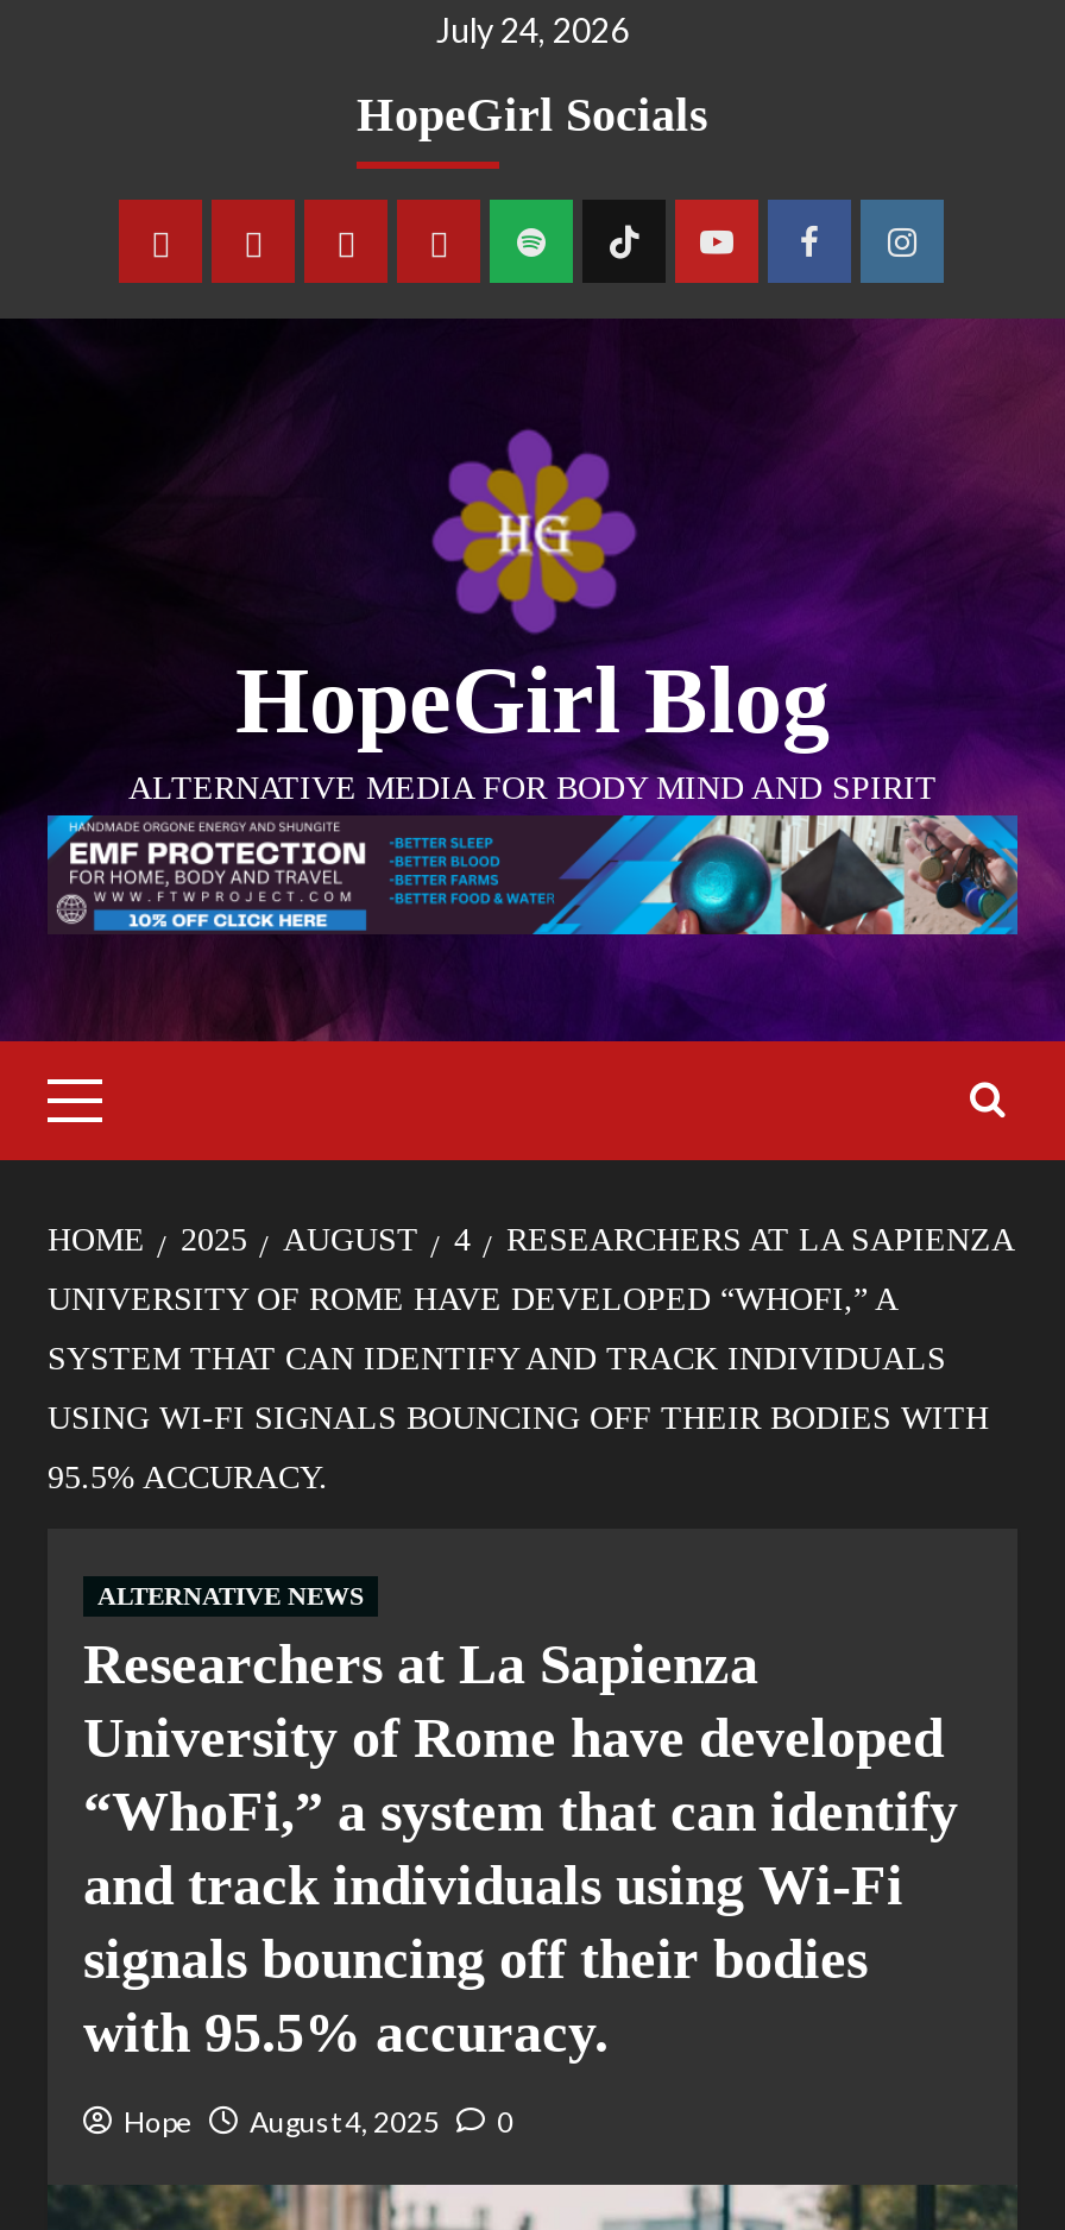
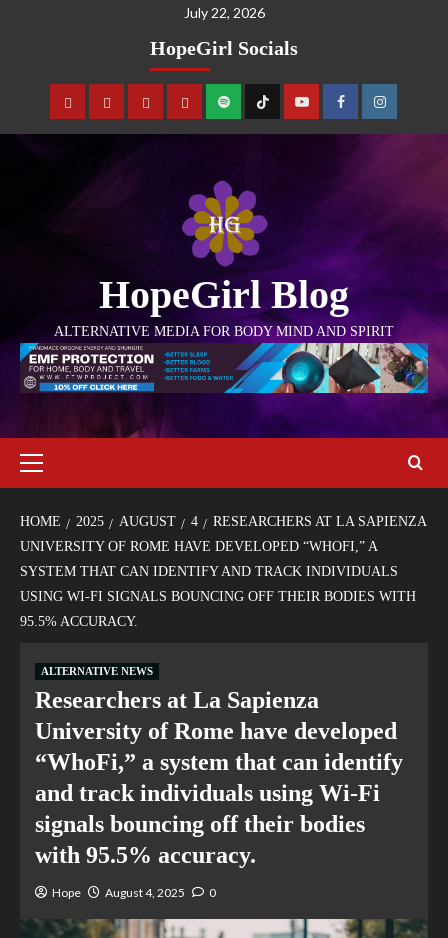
[436,10,629,50] July 24, 2026 -> [183,4,264,21] July 22, 2026

